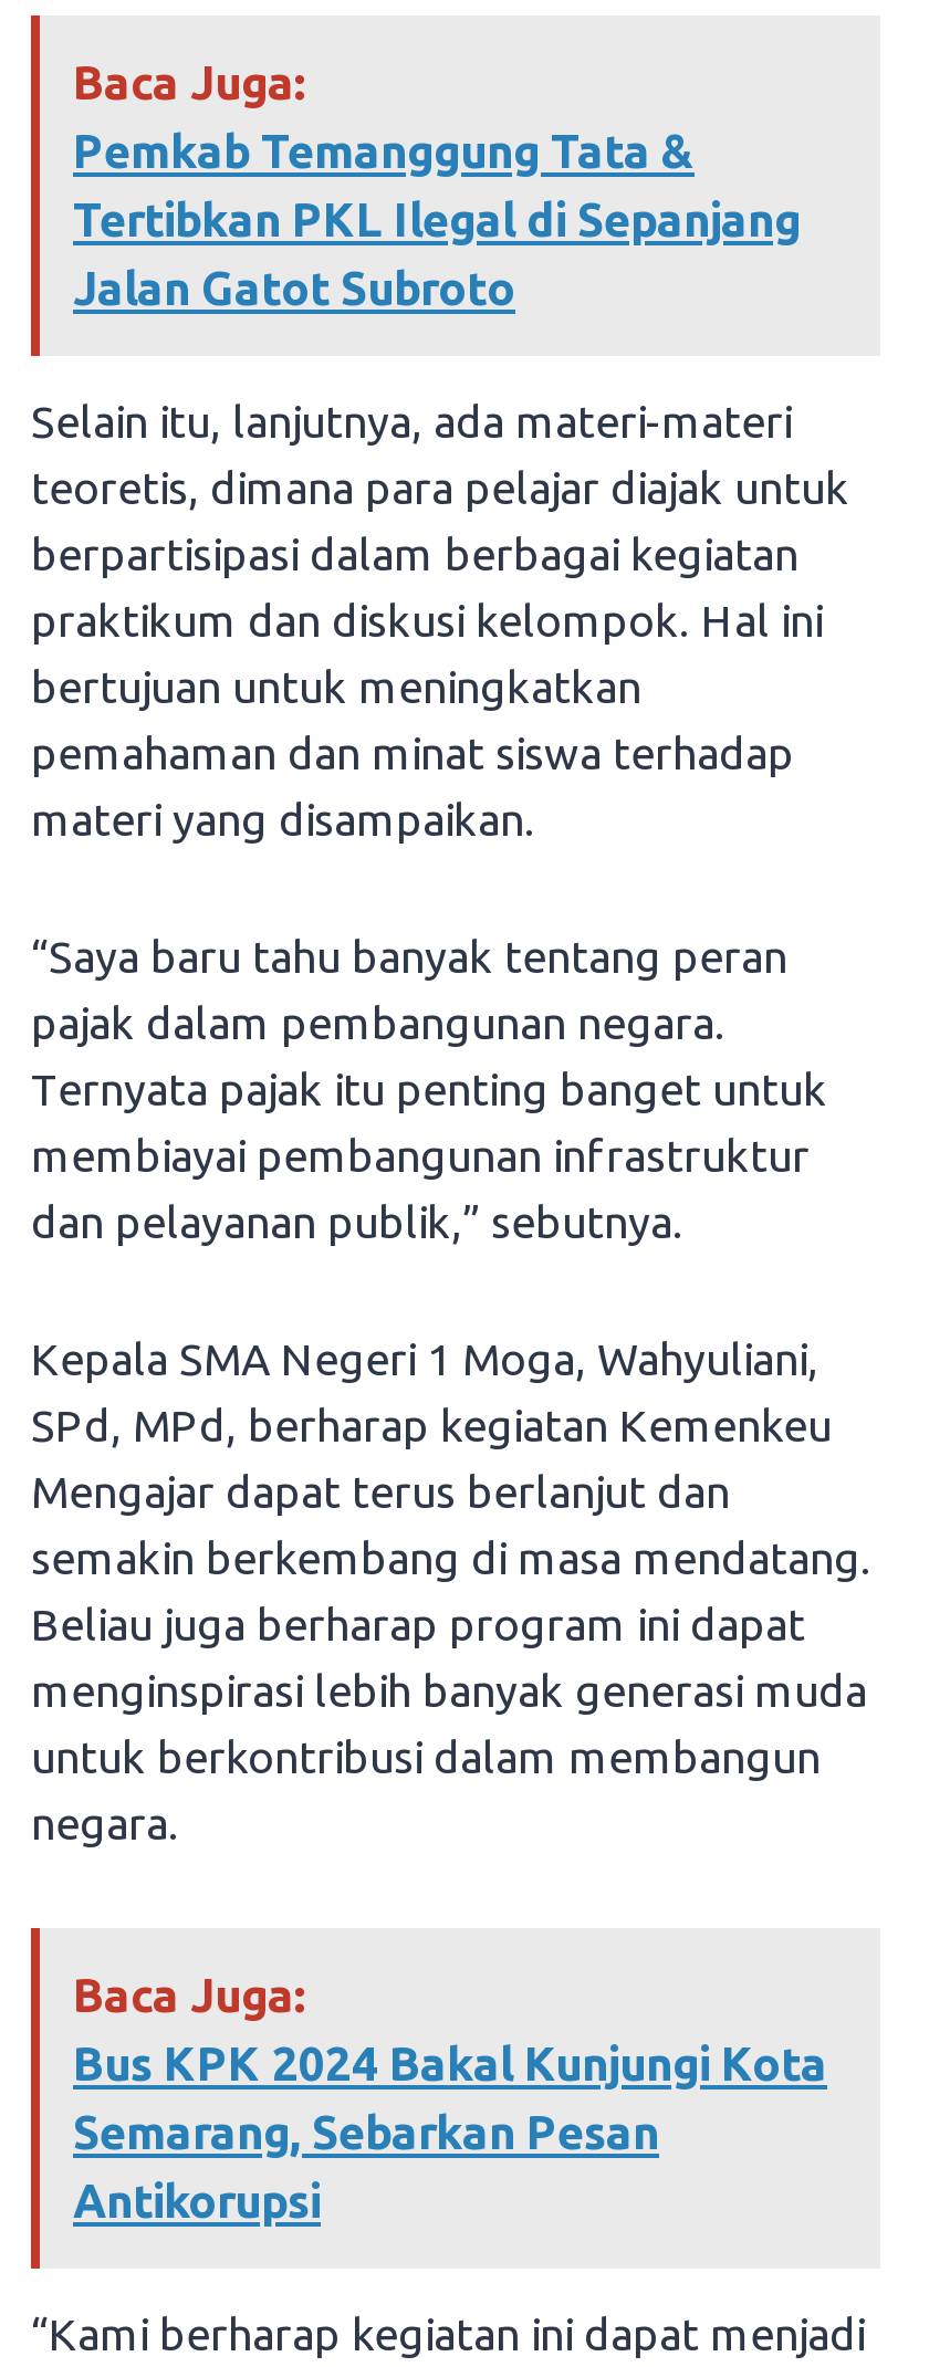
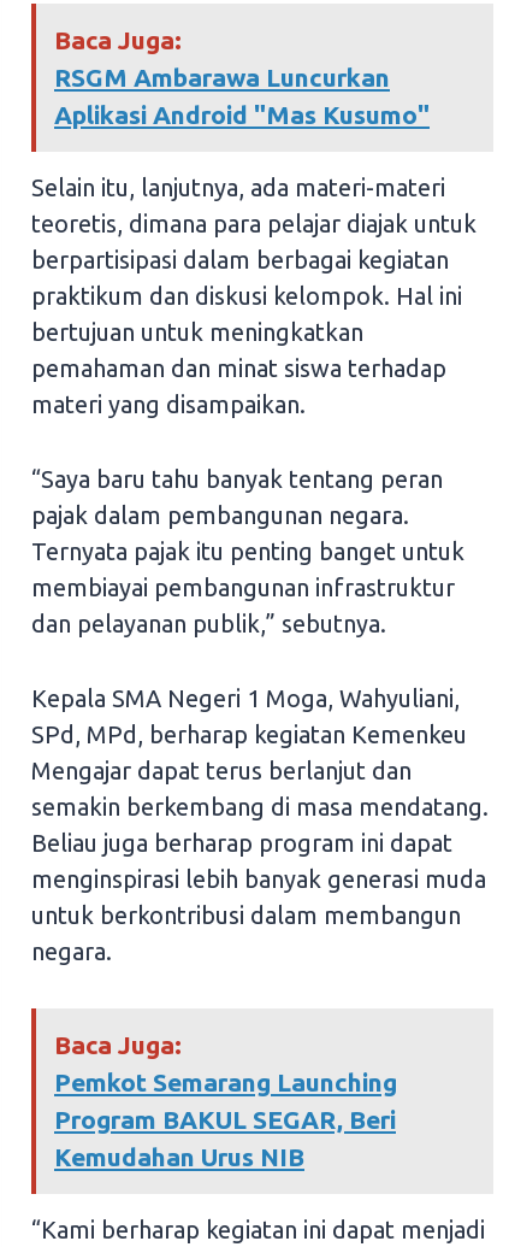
[73,124,801,314] Pemkab Temanggung Tata & | Tertibkan PKL Ilegal di Sepanjang | Jalan Gatot Subroto -> [54,62,430,129] RSGM Ambarawa Luncurkan | Aplikasi Android "Mas Kusumo"
[73,2037,827,2227] Bus KPK 2024 Bakal Kunjungi Kota | Semarang, Sebarkan Pesan | Antikorupsi -> [54,1067,397,1171] Pemkot Semarang Launching | Program BAKUL SEGAR, Beri | Kemudahan Urus NIB

